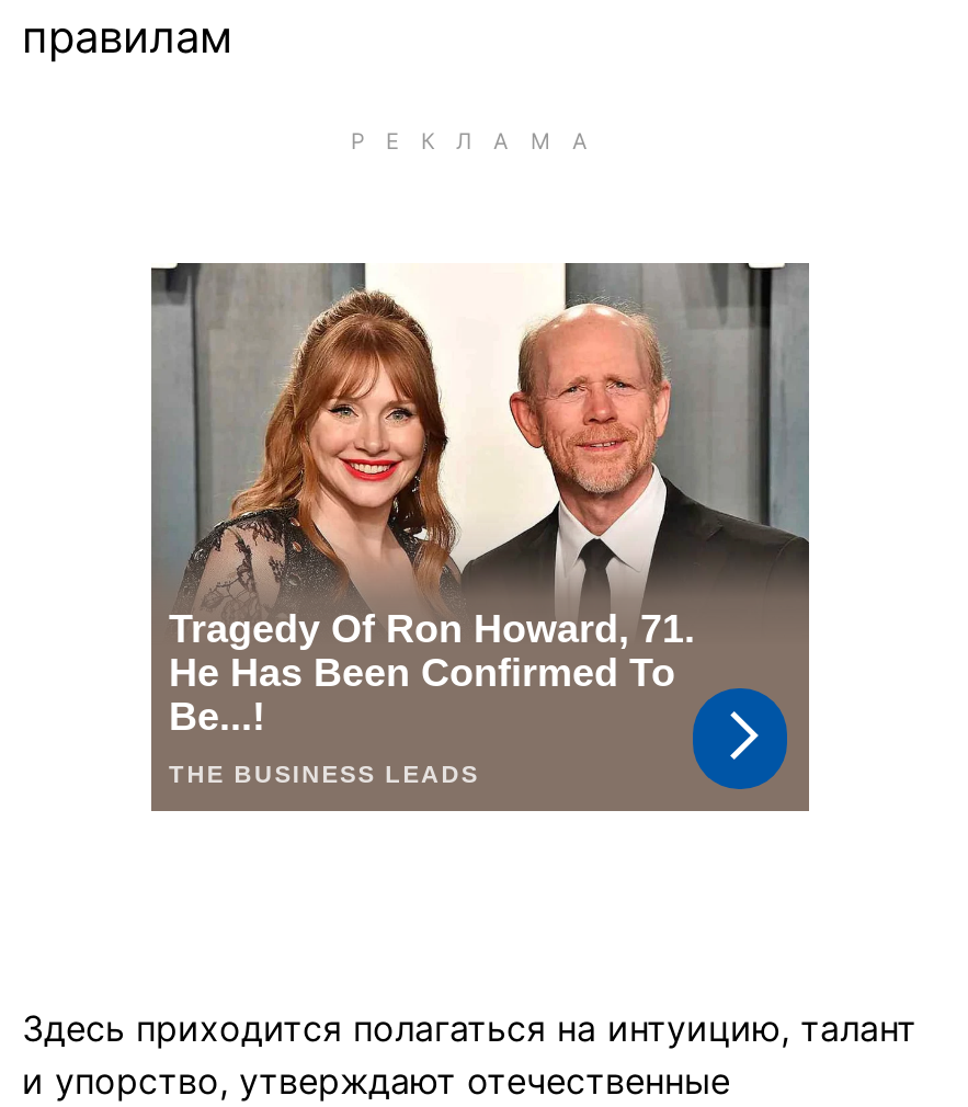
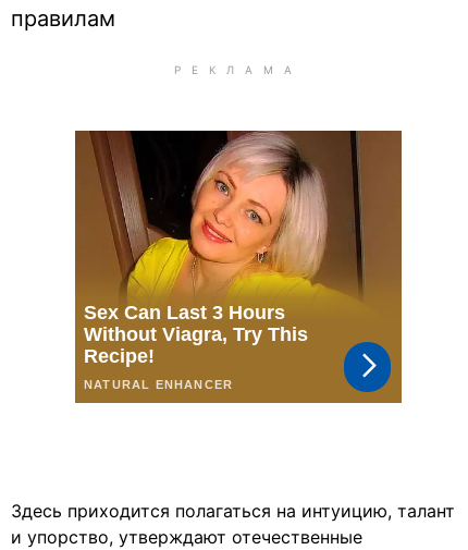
[149,261,811,811] [image] -> [74,130,403,403] [image]

